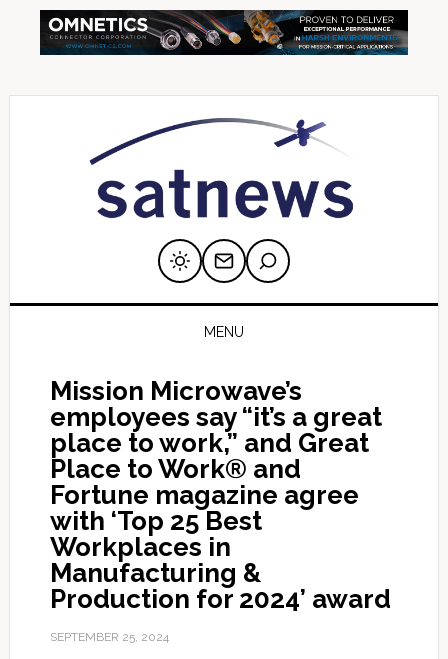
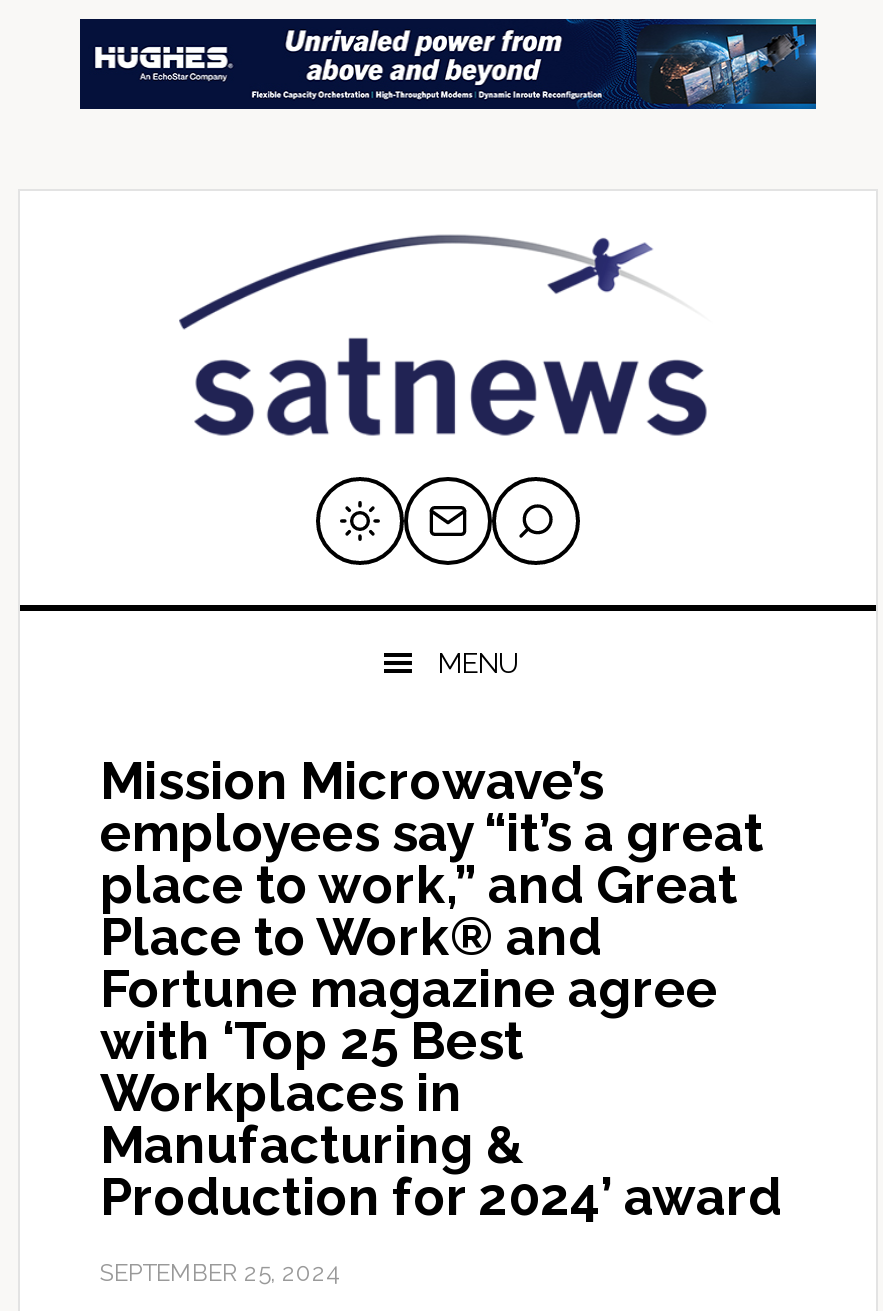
[42,9,409,55] [image] -> [132,17,818,109] [image]

